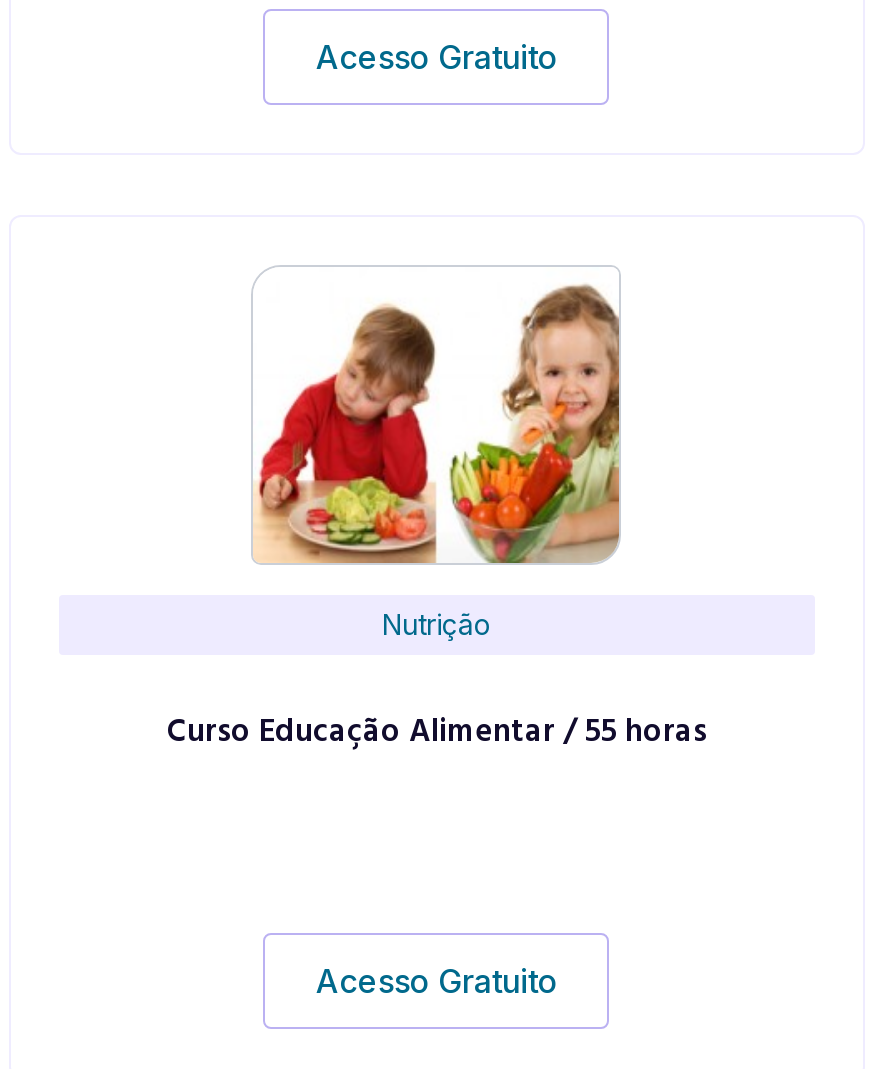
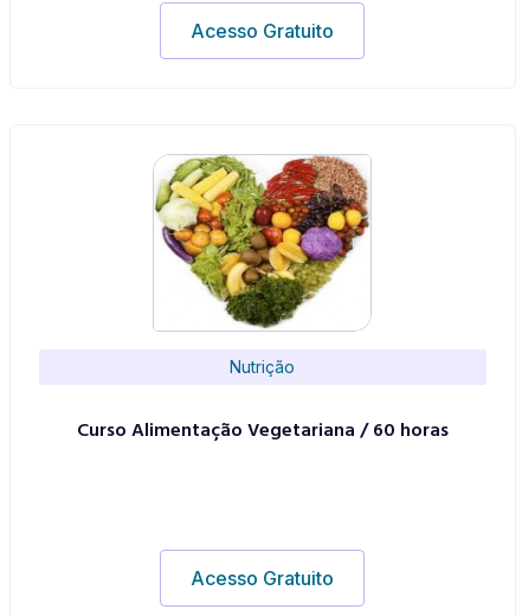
[253,267,621,565] [image] -> [154,154,370,331] [image]
[167,707,707,759] Curso Educação Alimentar / 55 horas -> [77,416,449,446] Curso Alimentação Vegetariana / 60 horas

